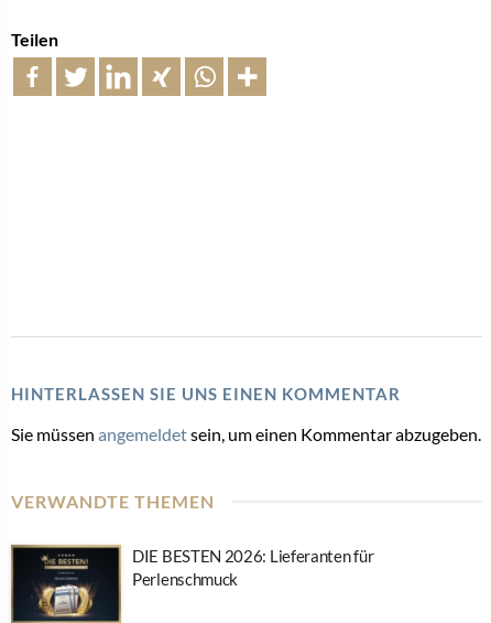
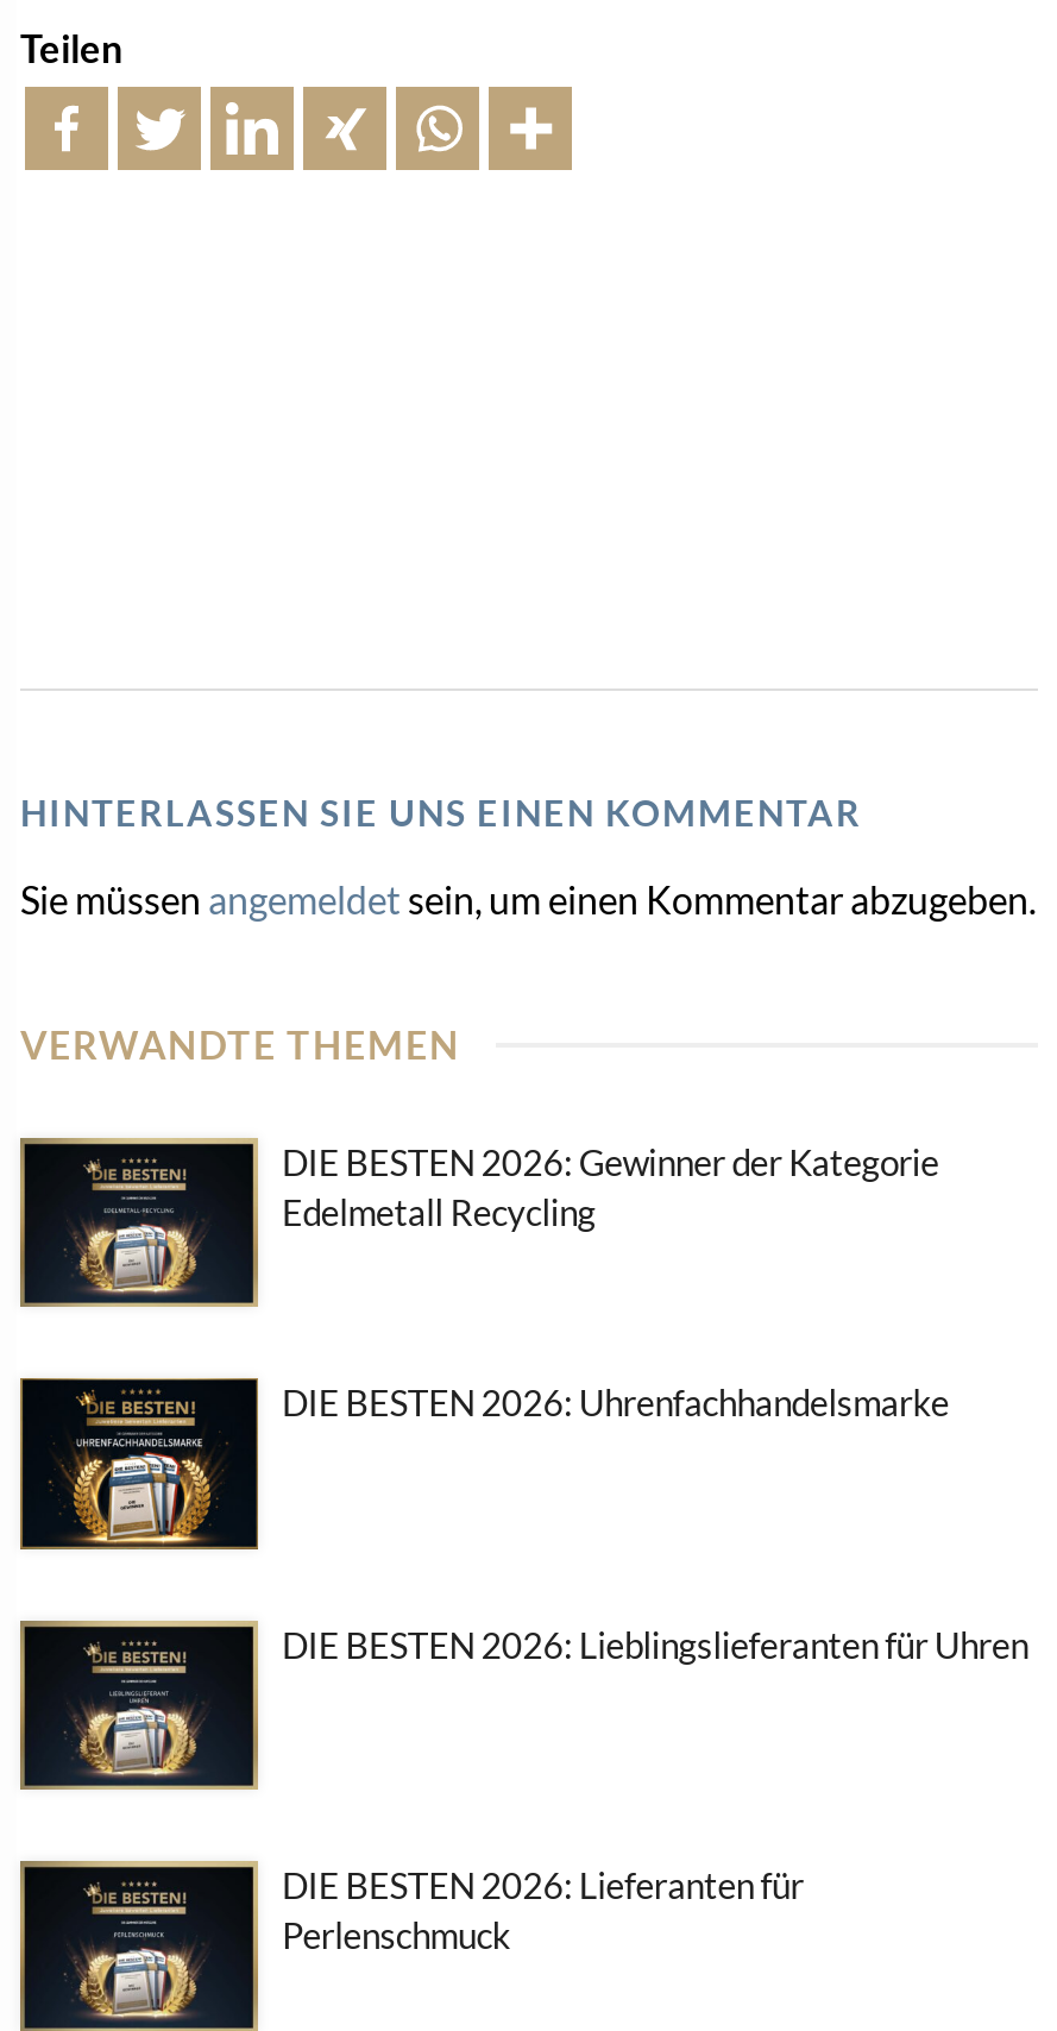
none -> [23,1373,949,1552] [image] | DIE BESTEN 2026: Uhrenfachhandelsmarke
none -> [23,1618,1028,1792] [image] | DIE BESTEN 2026: Lieblingslieferanten für Uhren
none -> [282,1139,939,1232] DIE BESTEN 2026: Gewinner der Kategorie | Edelmetall Recycling

